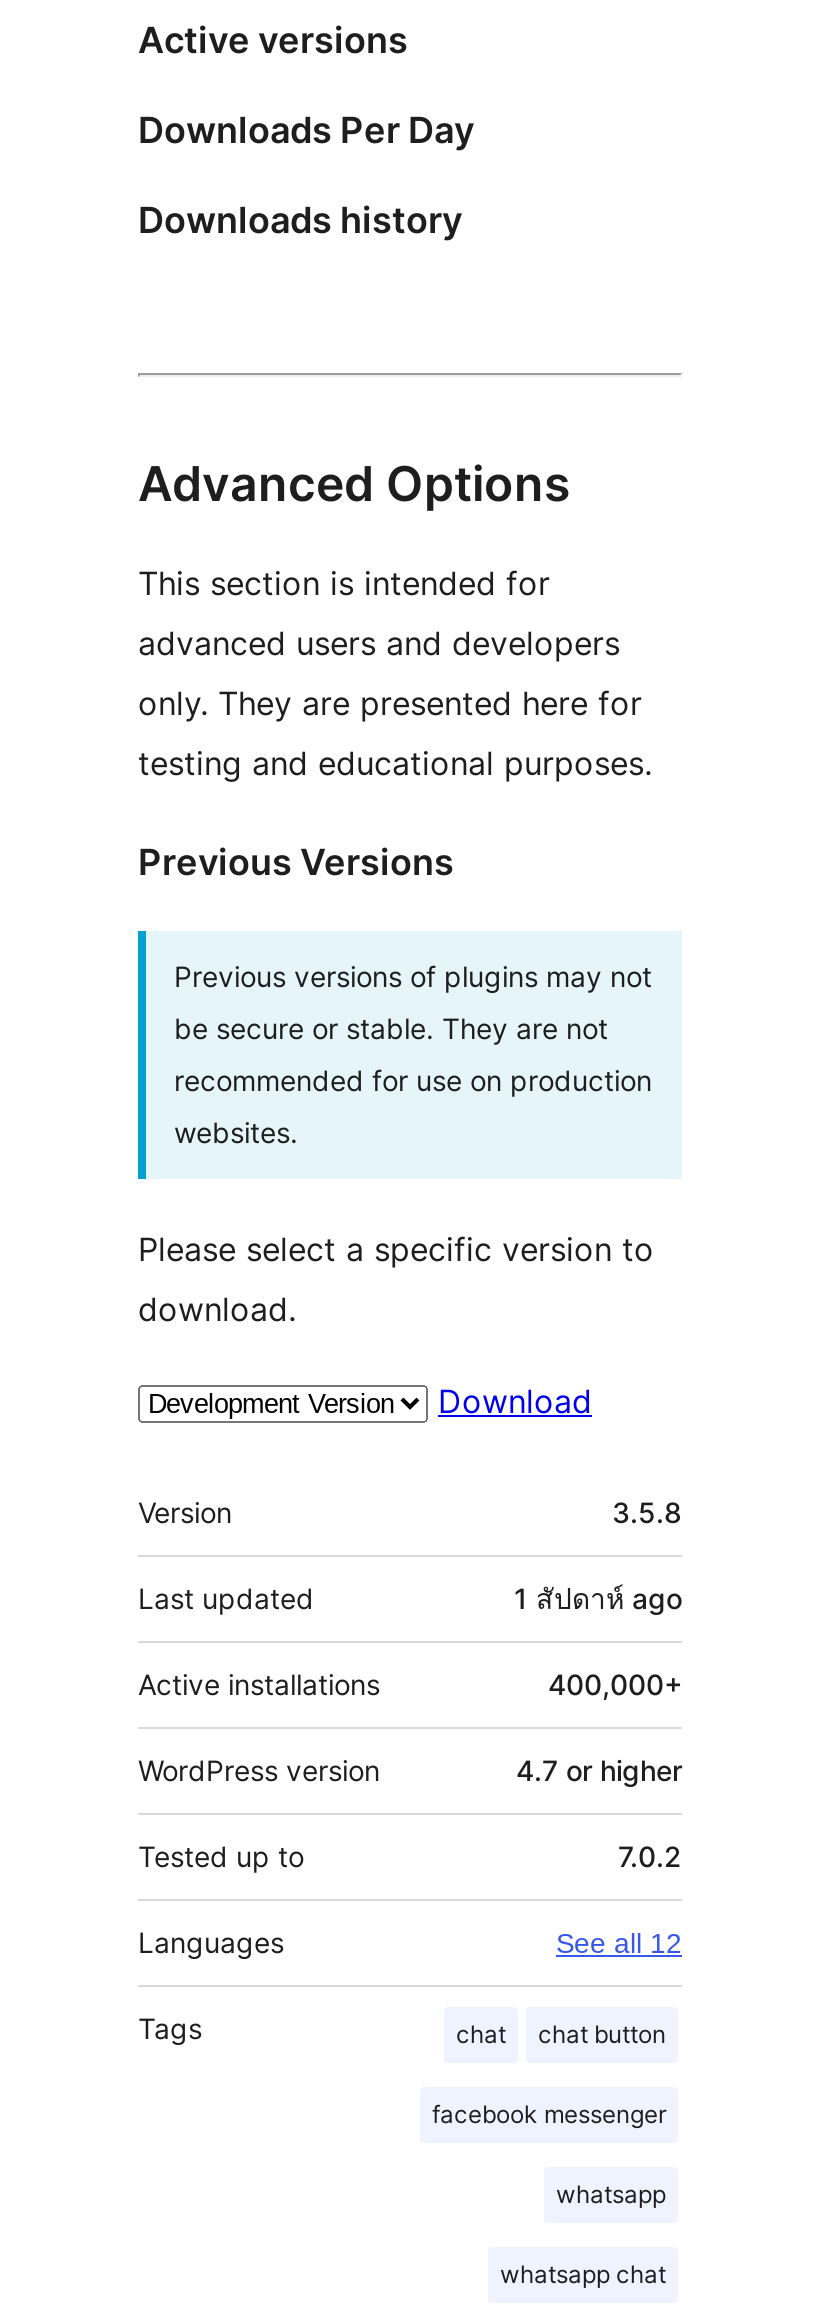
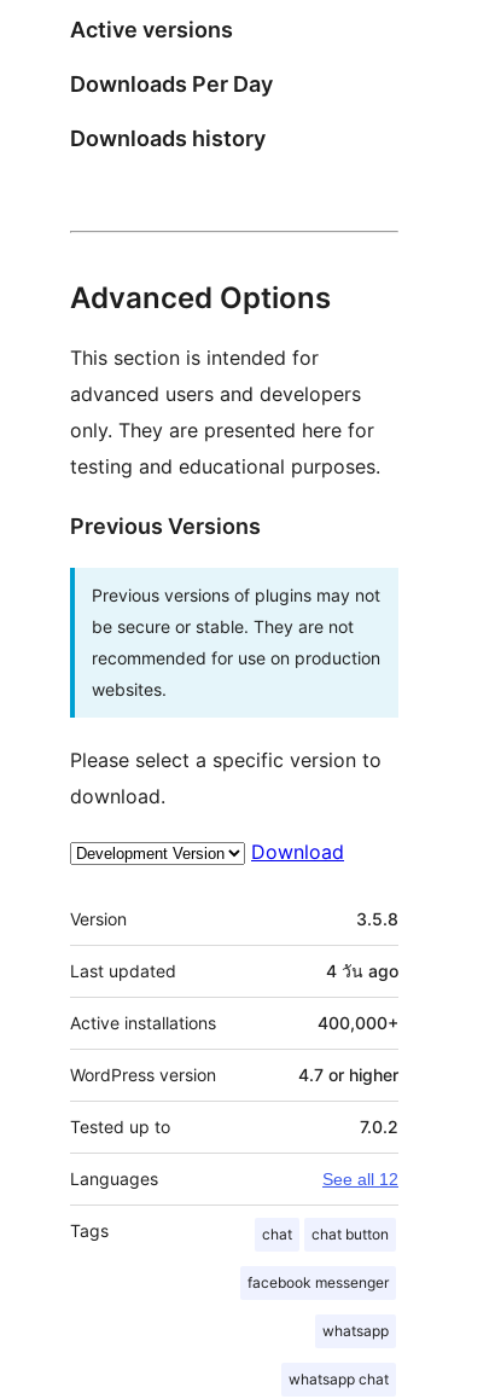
[514,1580,682,1614] 1 สัปดาห์ago -> [326,960,398,981] 4 วันago

